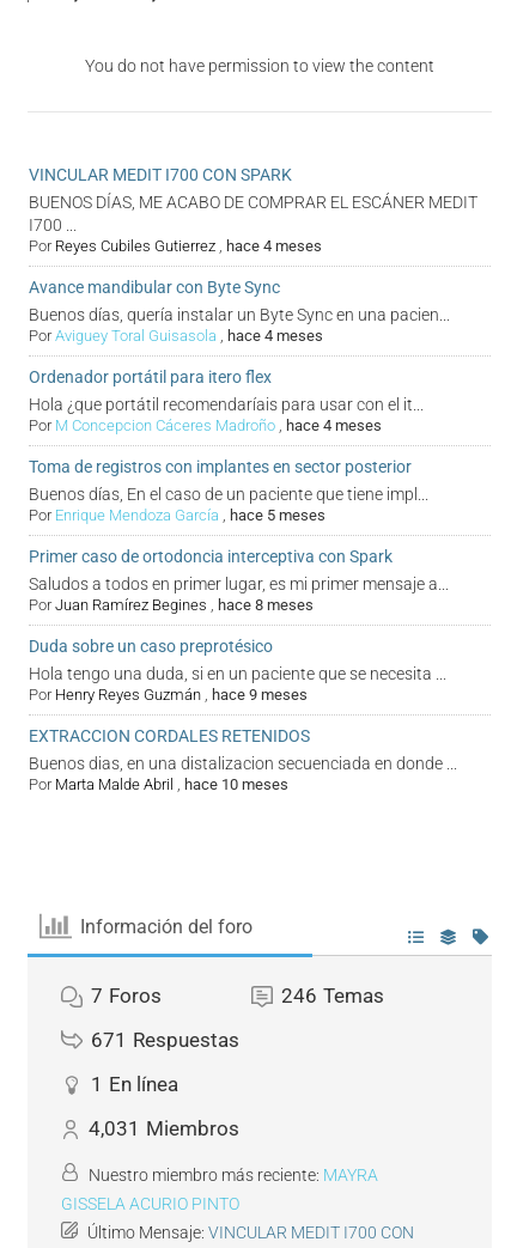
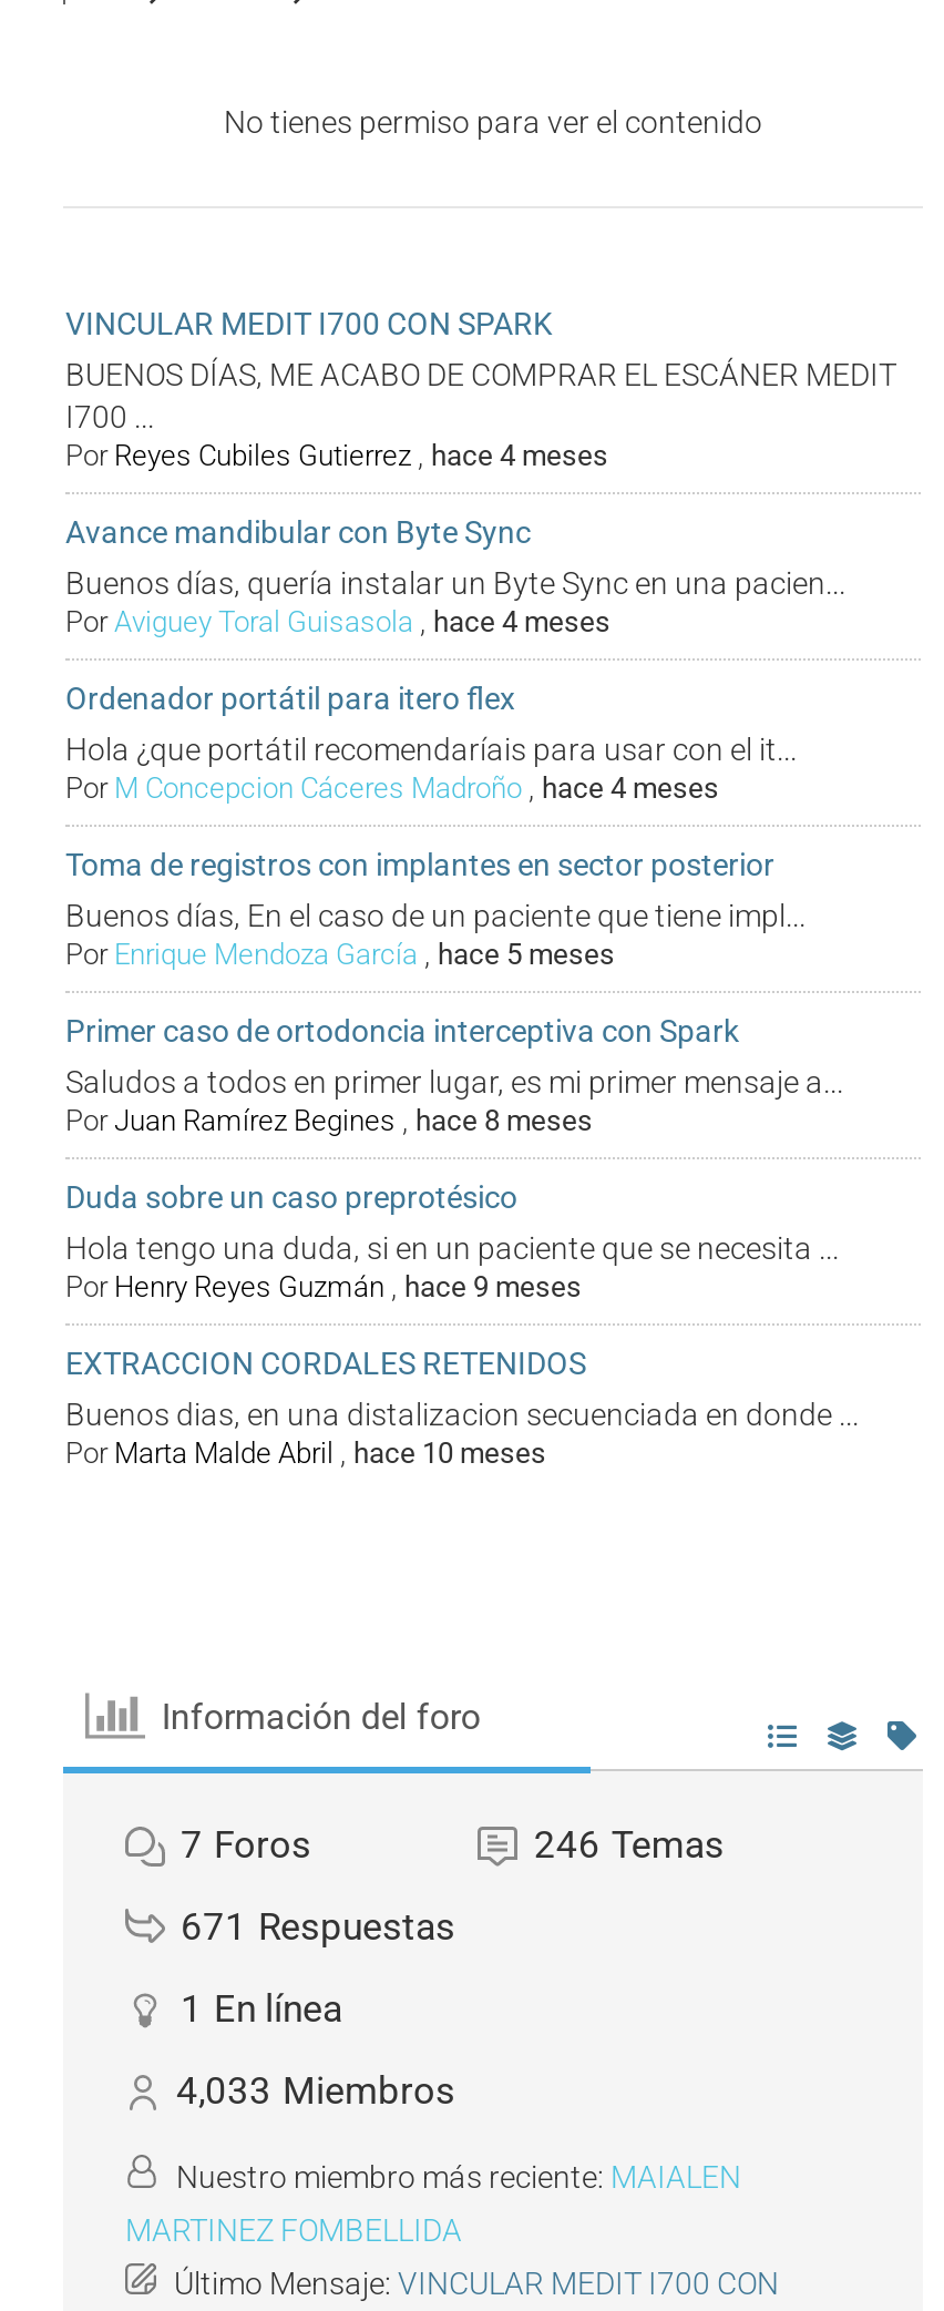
[85,56,434,75] You do not have permission to view the content -> [224,104,762,140] No tienes permiso para ver el contenido
[89,1116,239,1140] 4,031 Miembros -> [176,2068,455,2113] 4,033 Miembros
[85,1165,378,1185] Nuestro miembro más reciente: MAYRA -> [170,2159,741,2195] Nuestro miembro más reciente: MAIALEN
[61,1194,239,1213] GISSELA ACURIO PINTO -> [125,2212,462,2248] MARTINEZ FOMBELLIDA

